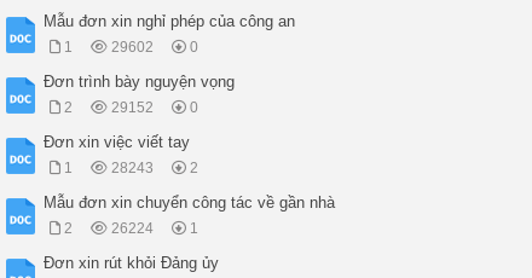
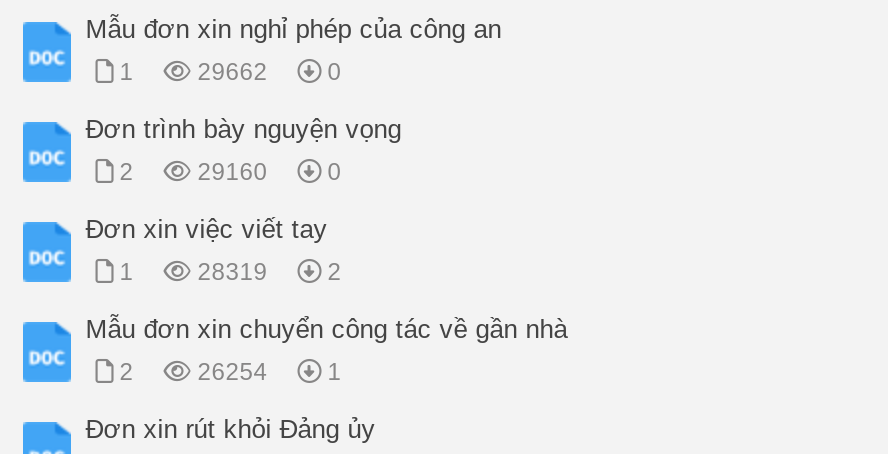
[111,39,154,56] 29602 -> [197,58,267,86] 29662
[111,99,154,116] 29152 -> [197,158,267,186] 29160
[111,160,154,176] 28243 -> [197,258,267,286] 28319
[111,220,154,237] 26224 -> [197,358,267,386] 26254

